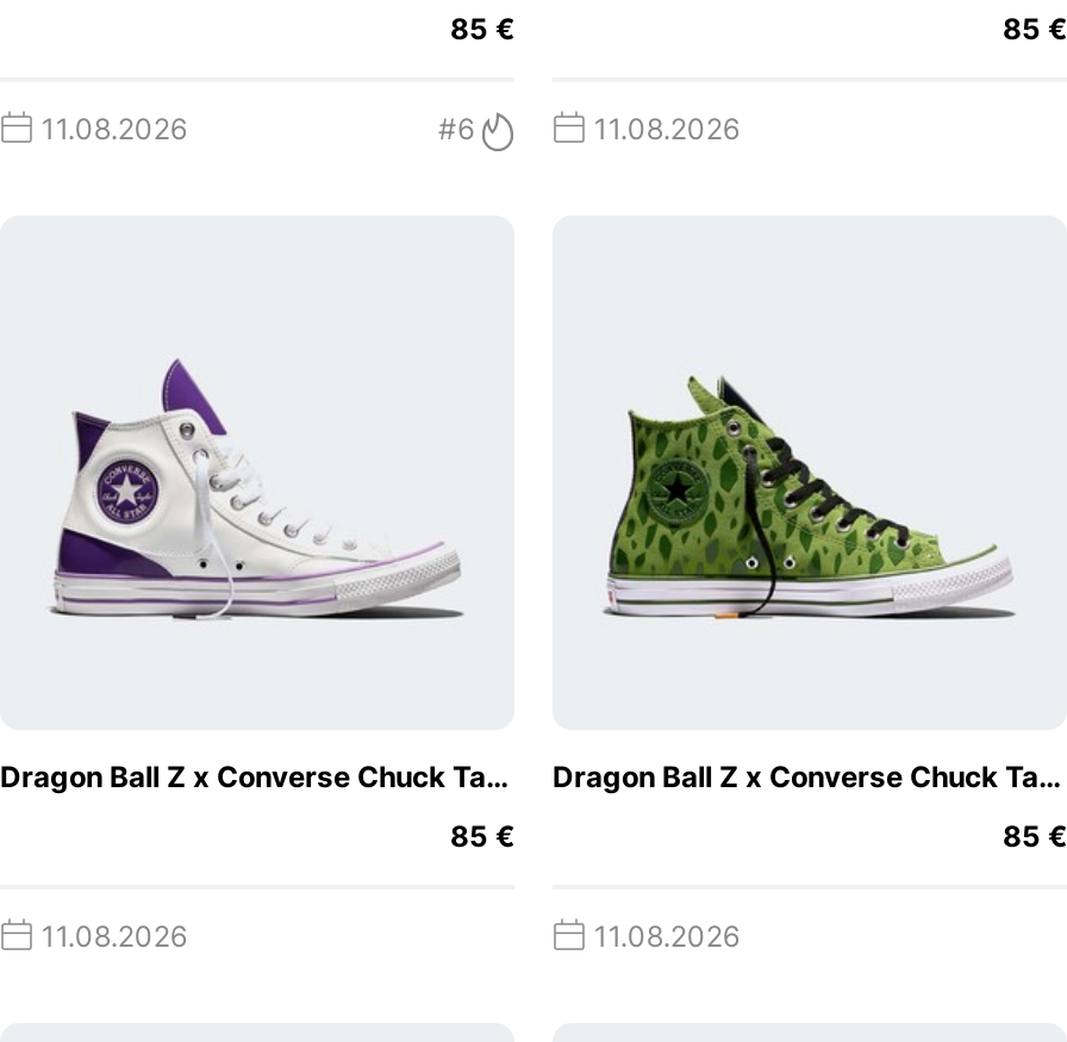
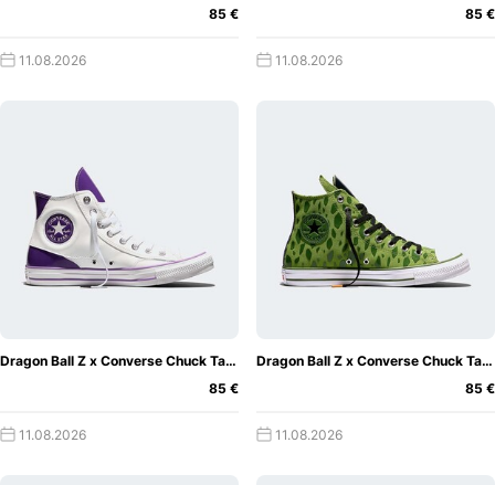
[438,112,481,147] #6 -> none

